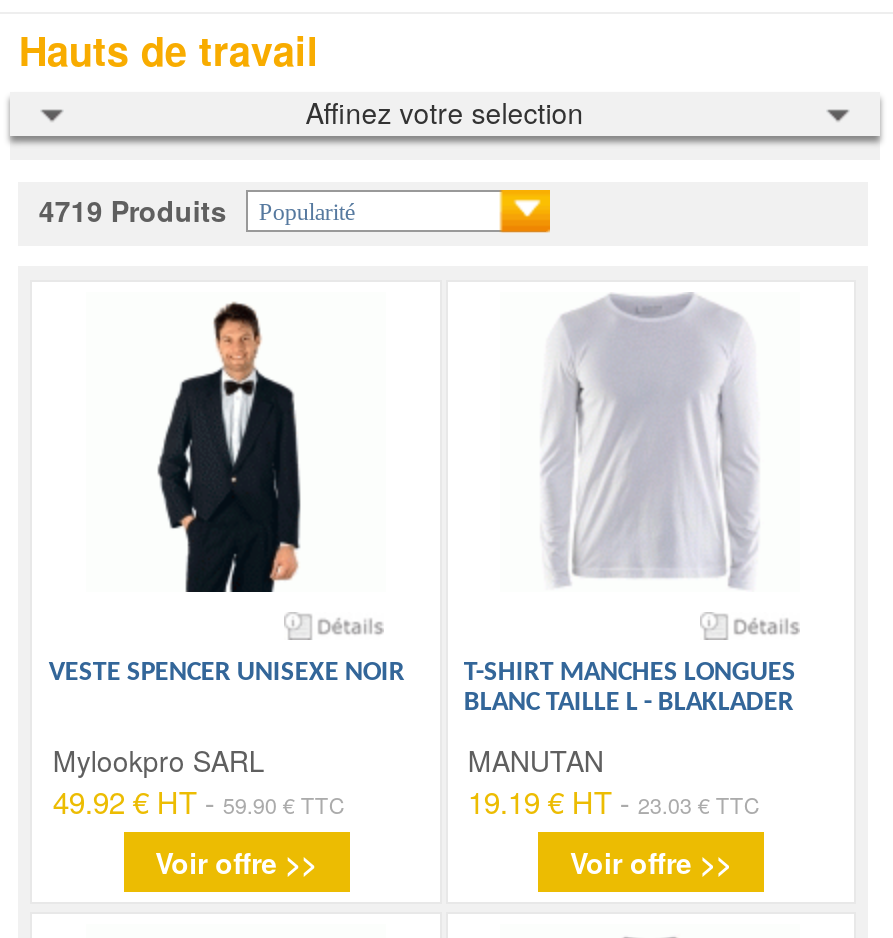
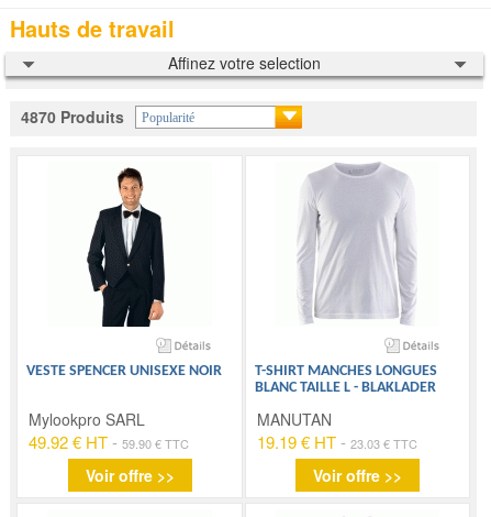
[39,190,355,230] 4719 Produits Popularité -> [21,106,195,128] 4870 Produits Popularité

